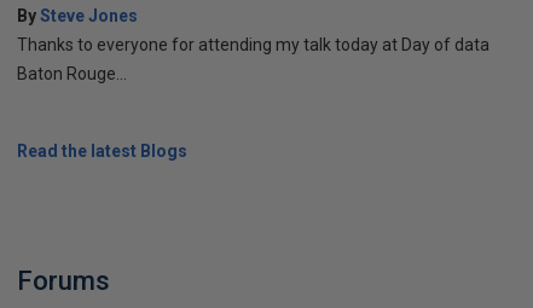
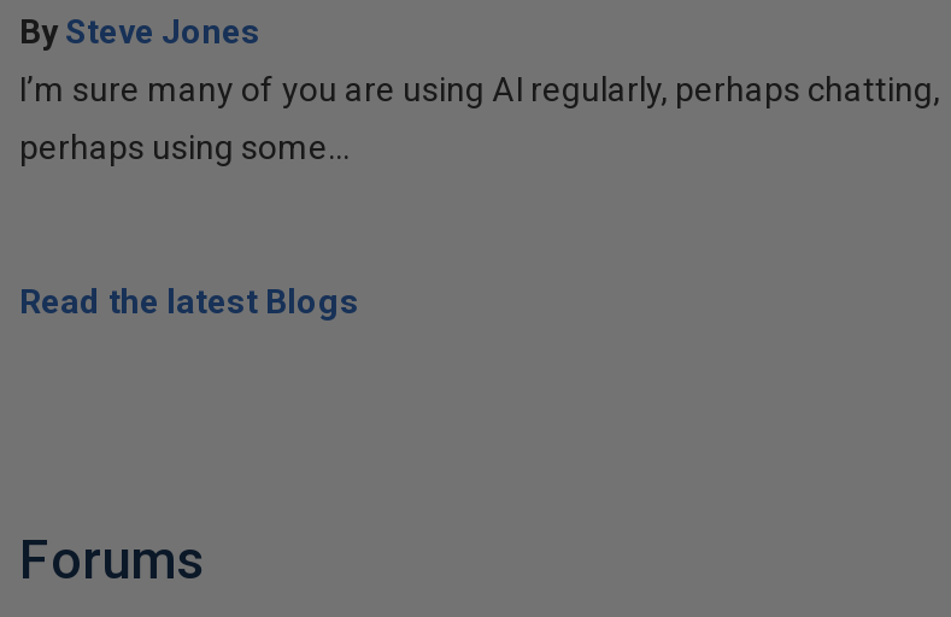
[17,35,489,54] Thanks to everyone for attending my talk today at Day of data -> [19,70,940,108] I’m sure many of you are using AI regularly, perhaps chatting,
[17,64,127,83] Baton Rouge... -> [19,128,350,166] perhaps using some...

